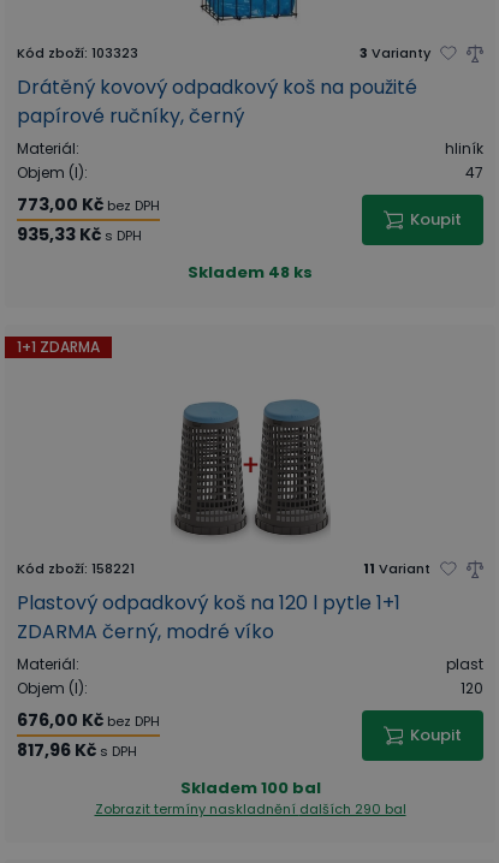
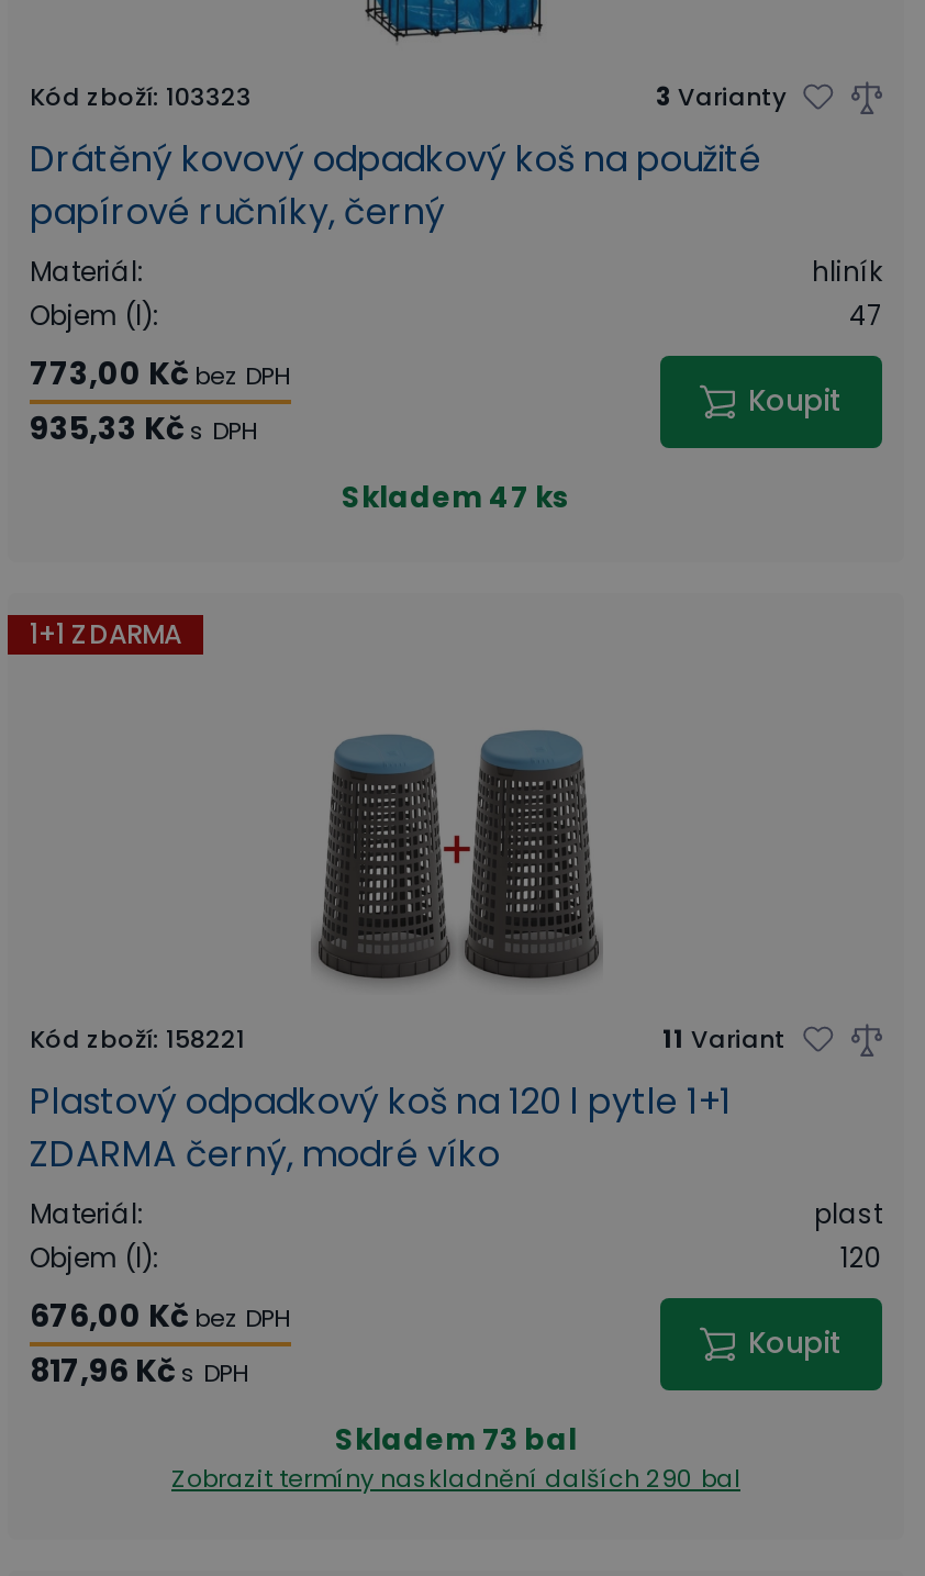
[188,261,313,284] Skladem 48 ks -> [342,477,570,518] Skladem 47 ks
[180,776,320,799] Skladem 100 bal -> [335,1419,577,1461] Skladem 73 bal

